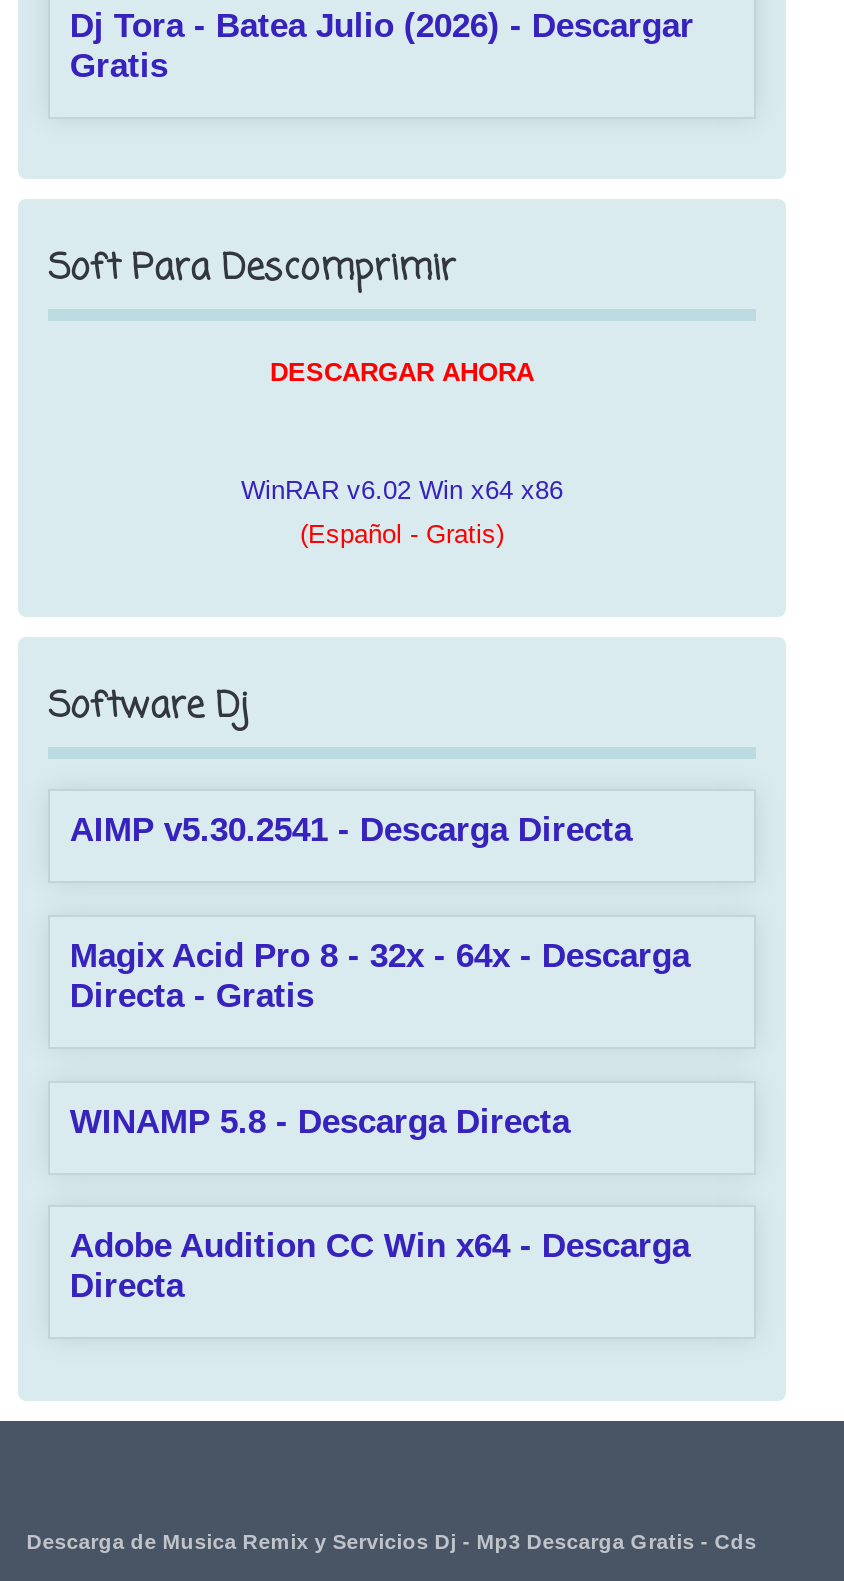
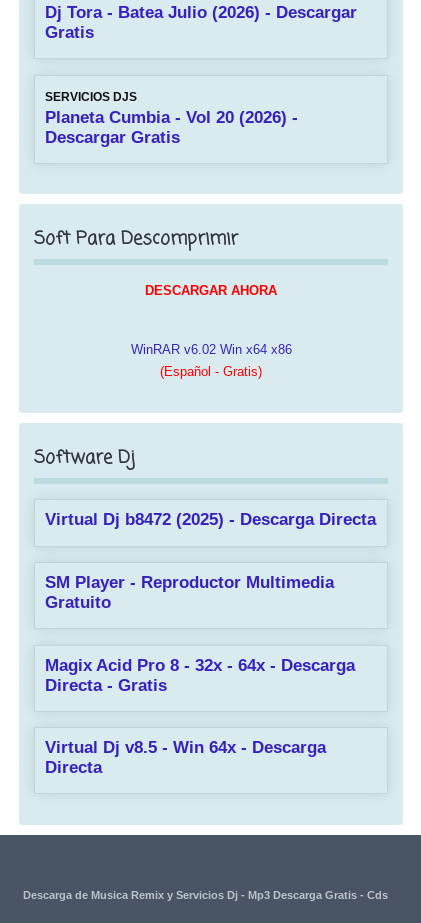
none -> [45,90,298,147] SERVICIOS DJS | Planeta Cumbia - Vol 20 (2026) - | Descargar Gratis
[70,812,632,850] AIMP v5.30.2541 - Descarga Directa -> [45,510,376,612] Virtual Dj b8472 (2025) - Descarga Directa | SM Player - Reproductor Multimedia | Gratuito
moved [70,937,690,1015] -> [45,656,355,695]: Magix Acid Pro 8 - 32x - 64x - Descarga | Directa - Gratis
[70,1102,690,1266] WINAMP 5.8 - Descarga Directa | Adobe Audition CC Win x64 - Descarga -> [45,738,326,757] Virtual Dj v8.5 - Win 64x - Descarga

